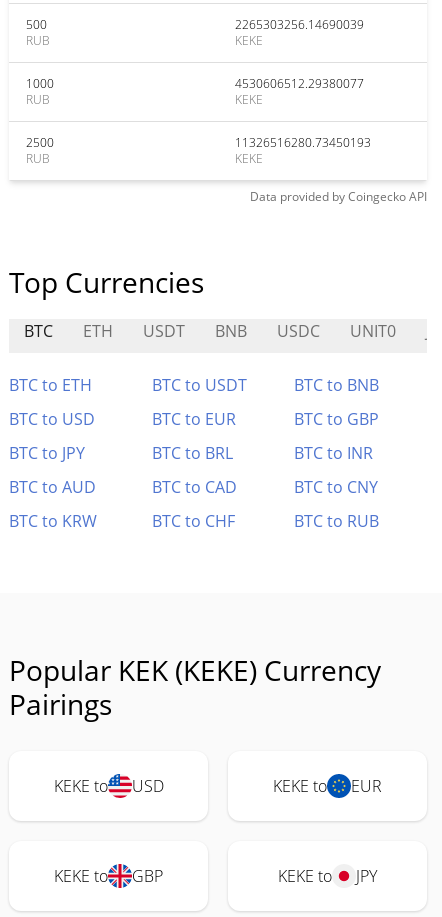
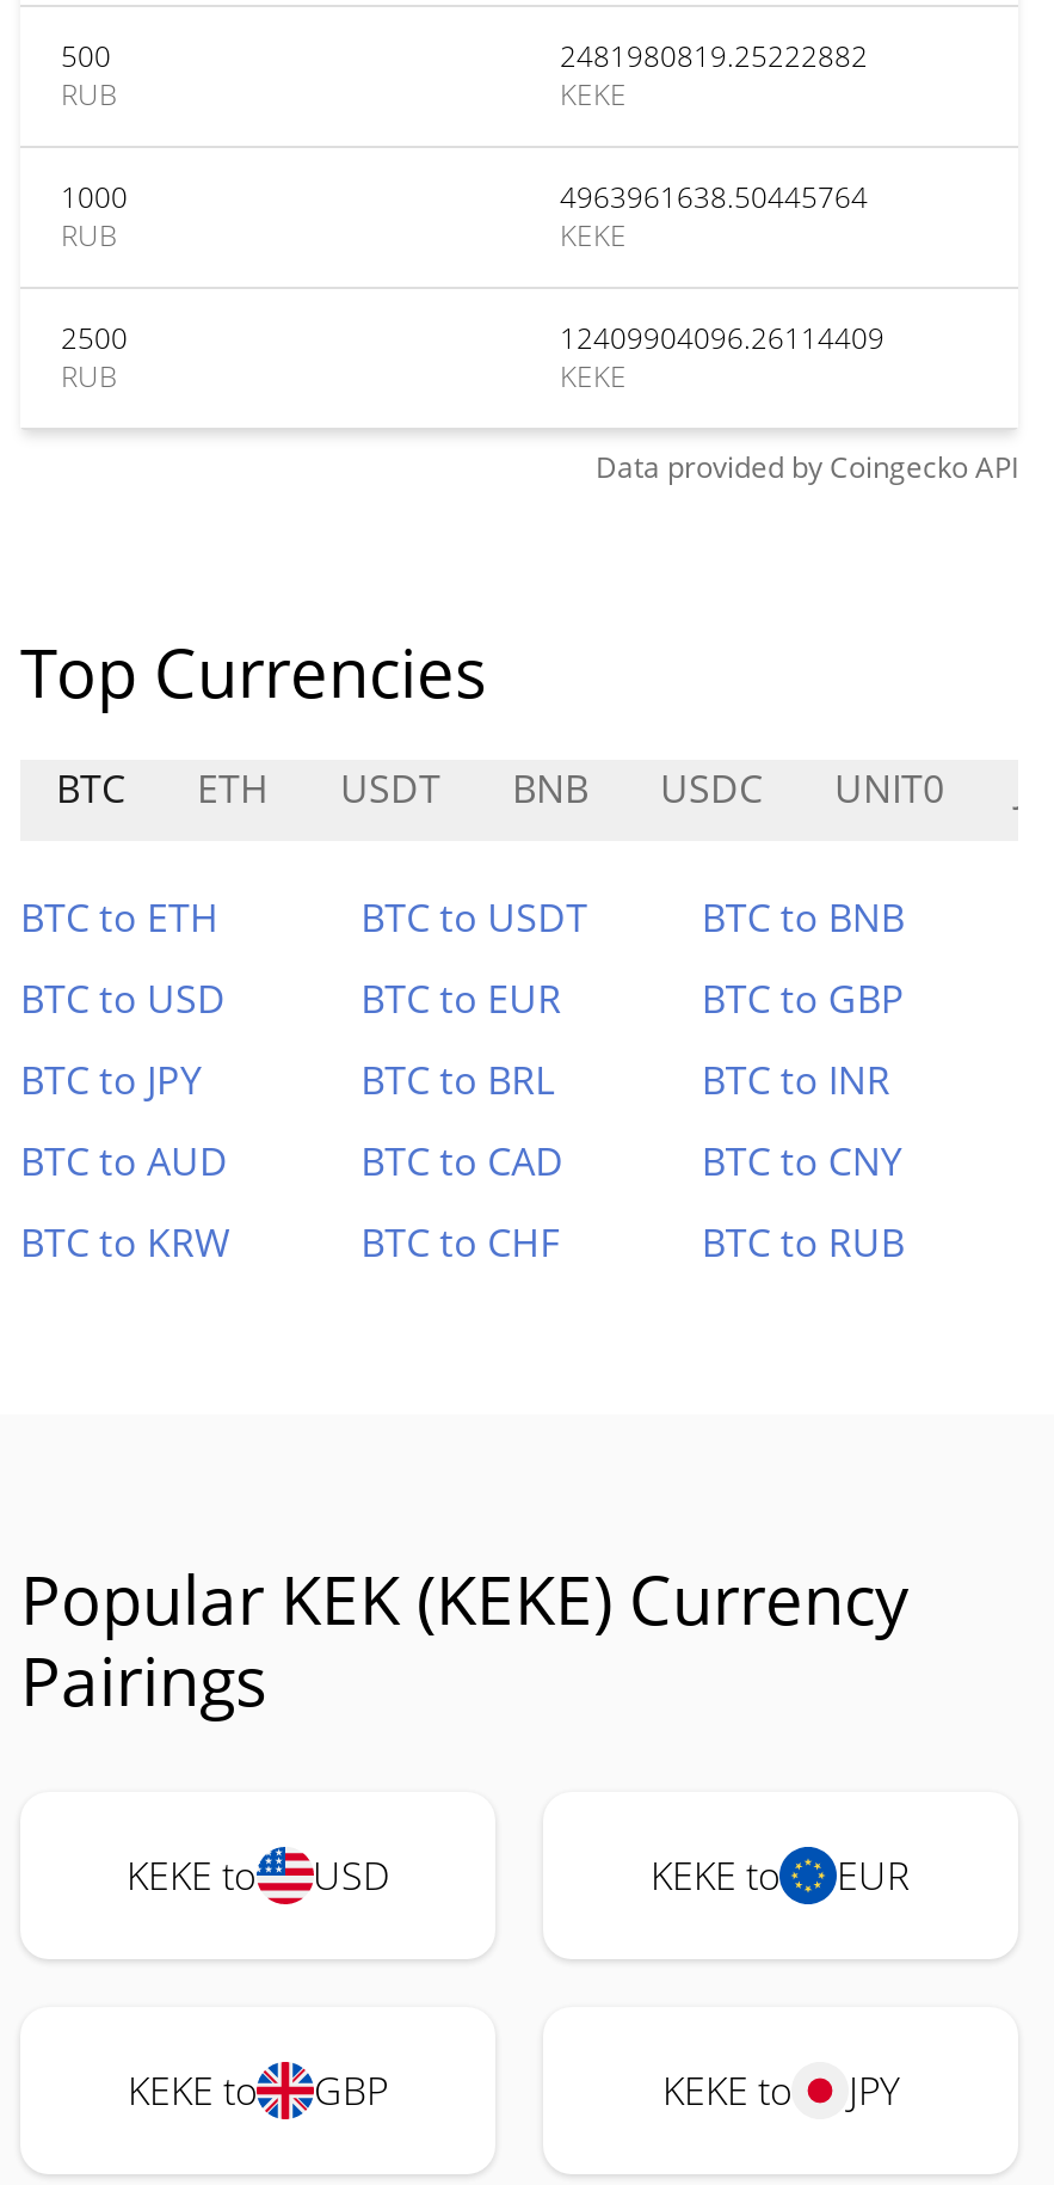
[235,16,364,33] 2265303256.14690039 -> [560,36,868,76] 2481980819.25222882
[235,75,364,92] 4530606512.29380077 -> [560,177,868,217] 4963961638.50445764
[235,134,371,151] 11326516280.73450193 -> [560,318,885,358] 12409904096.26114409

